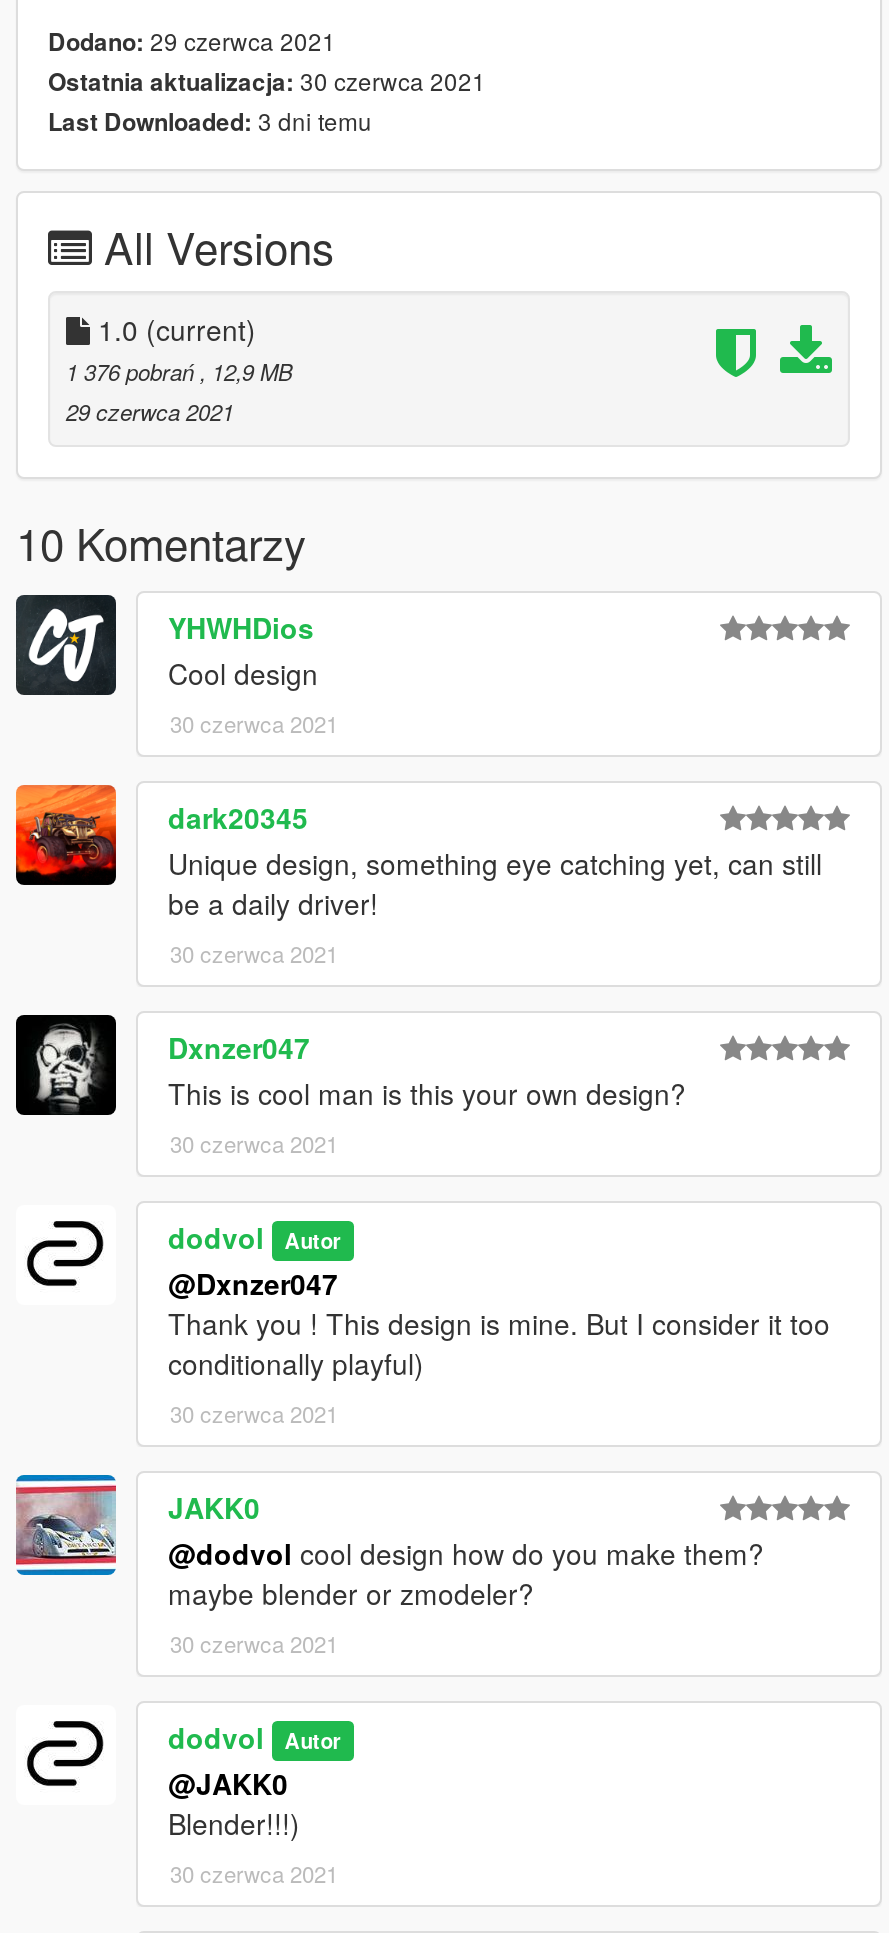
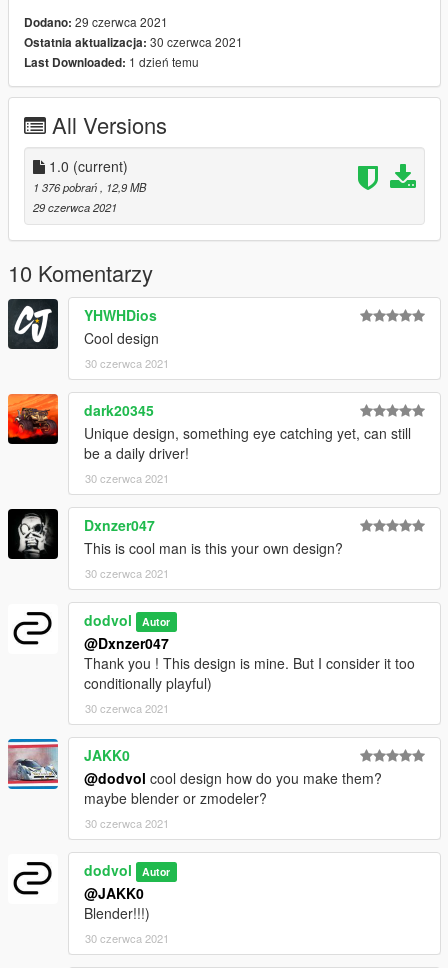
[48,103,372,139] Last Downloaded: 3 dni temu -> [24,53,199,71] Last Downloaded: 1 dzień temu

